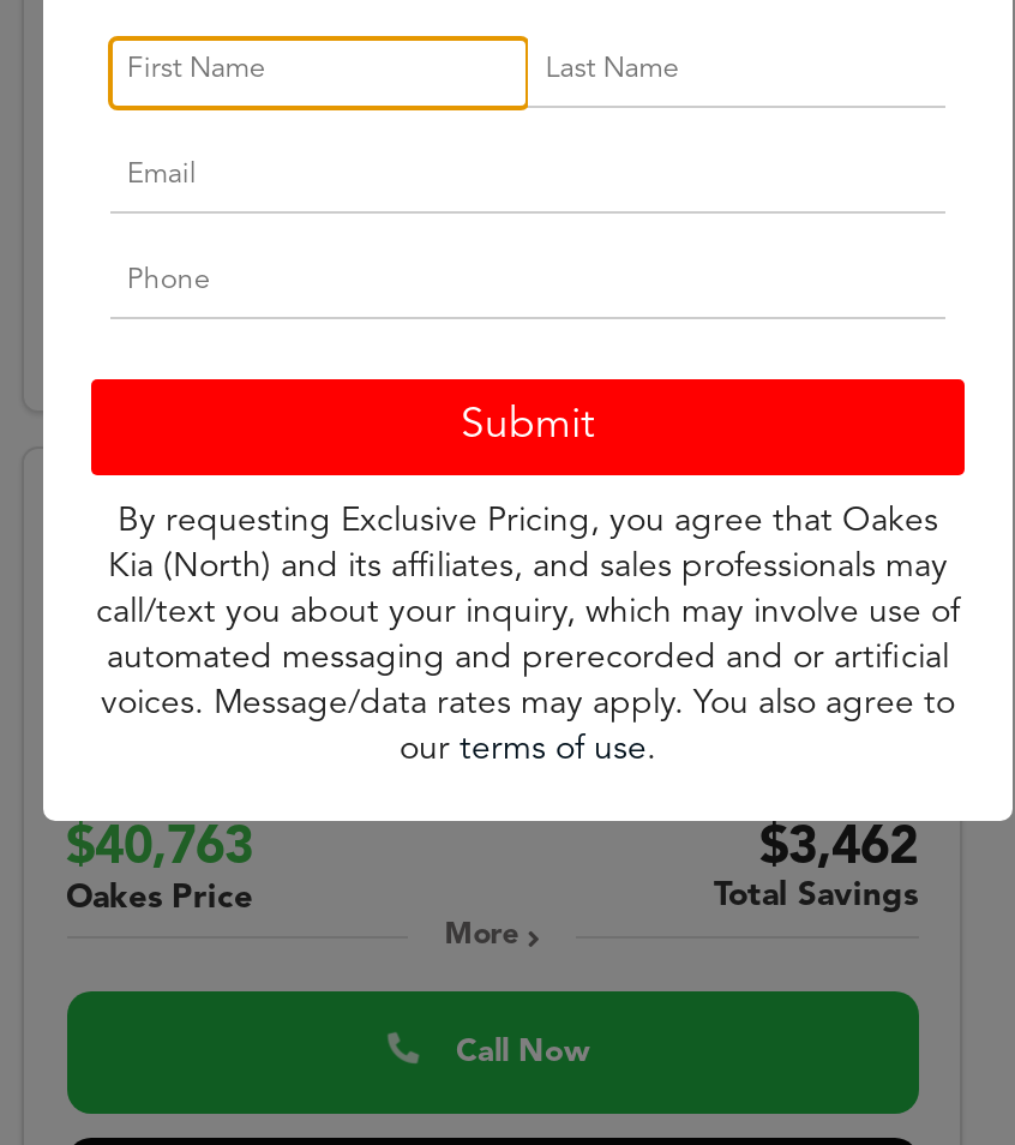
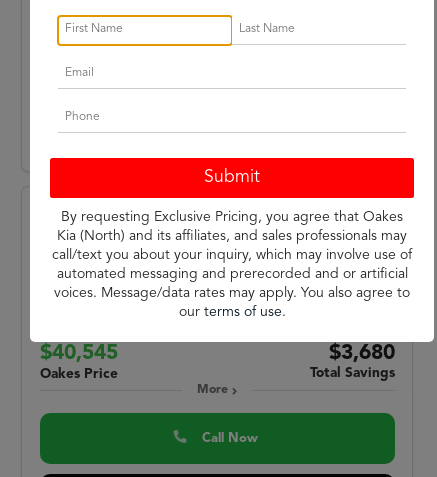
[66,824,253,874] $40,763 -> [39,343,117,364] $40,545
[759,824,918,874] $3,462 -> [328,343,394,364] $3,680

